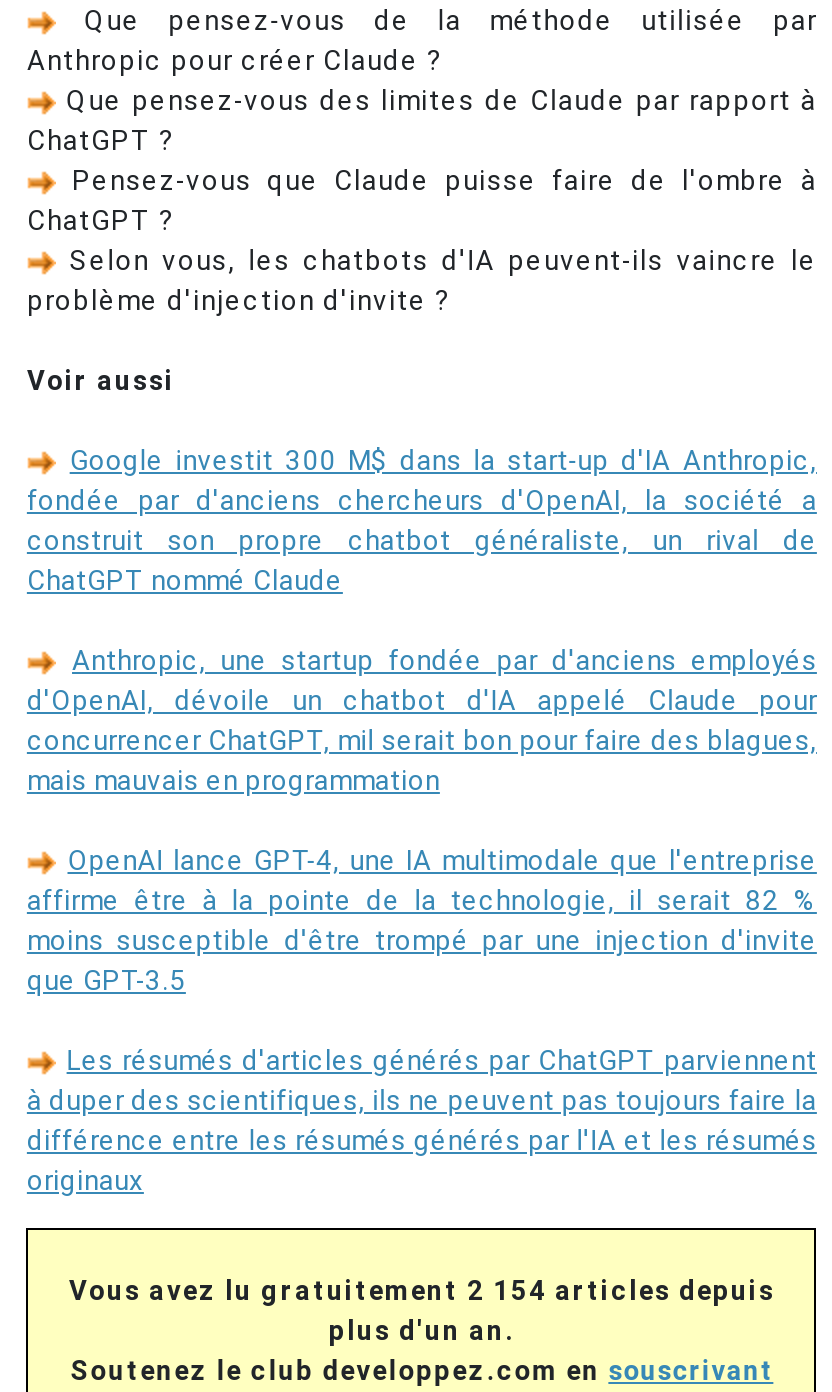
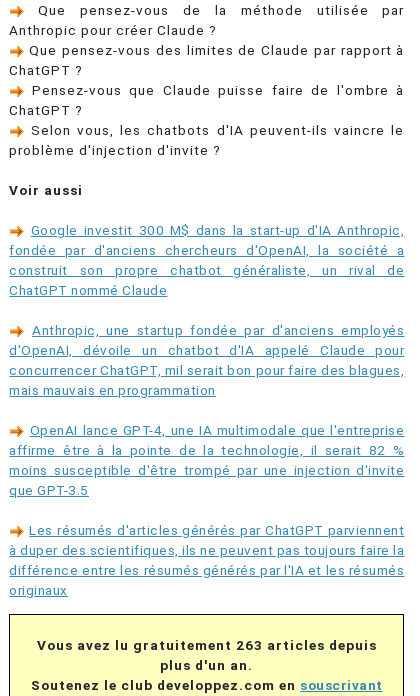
[69,1274,775,1306] Vous avez lu gratuitement 2 154 articles depuis -> [37,637,377,653] Vous avez lu gratuitement 263 articles depuis

